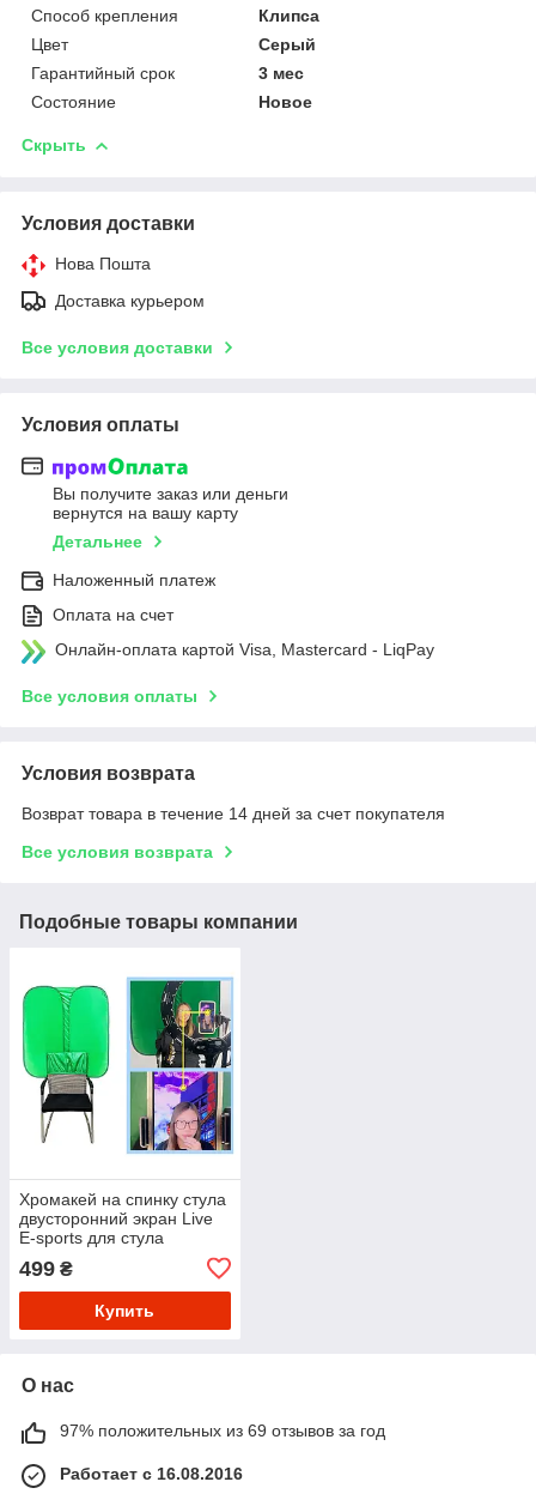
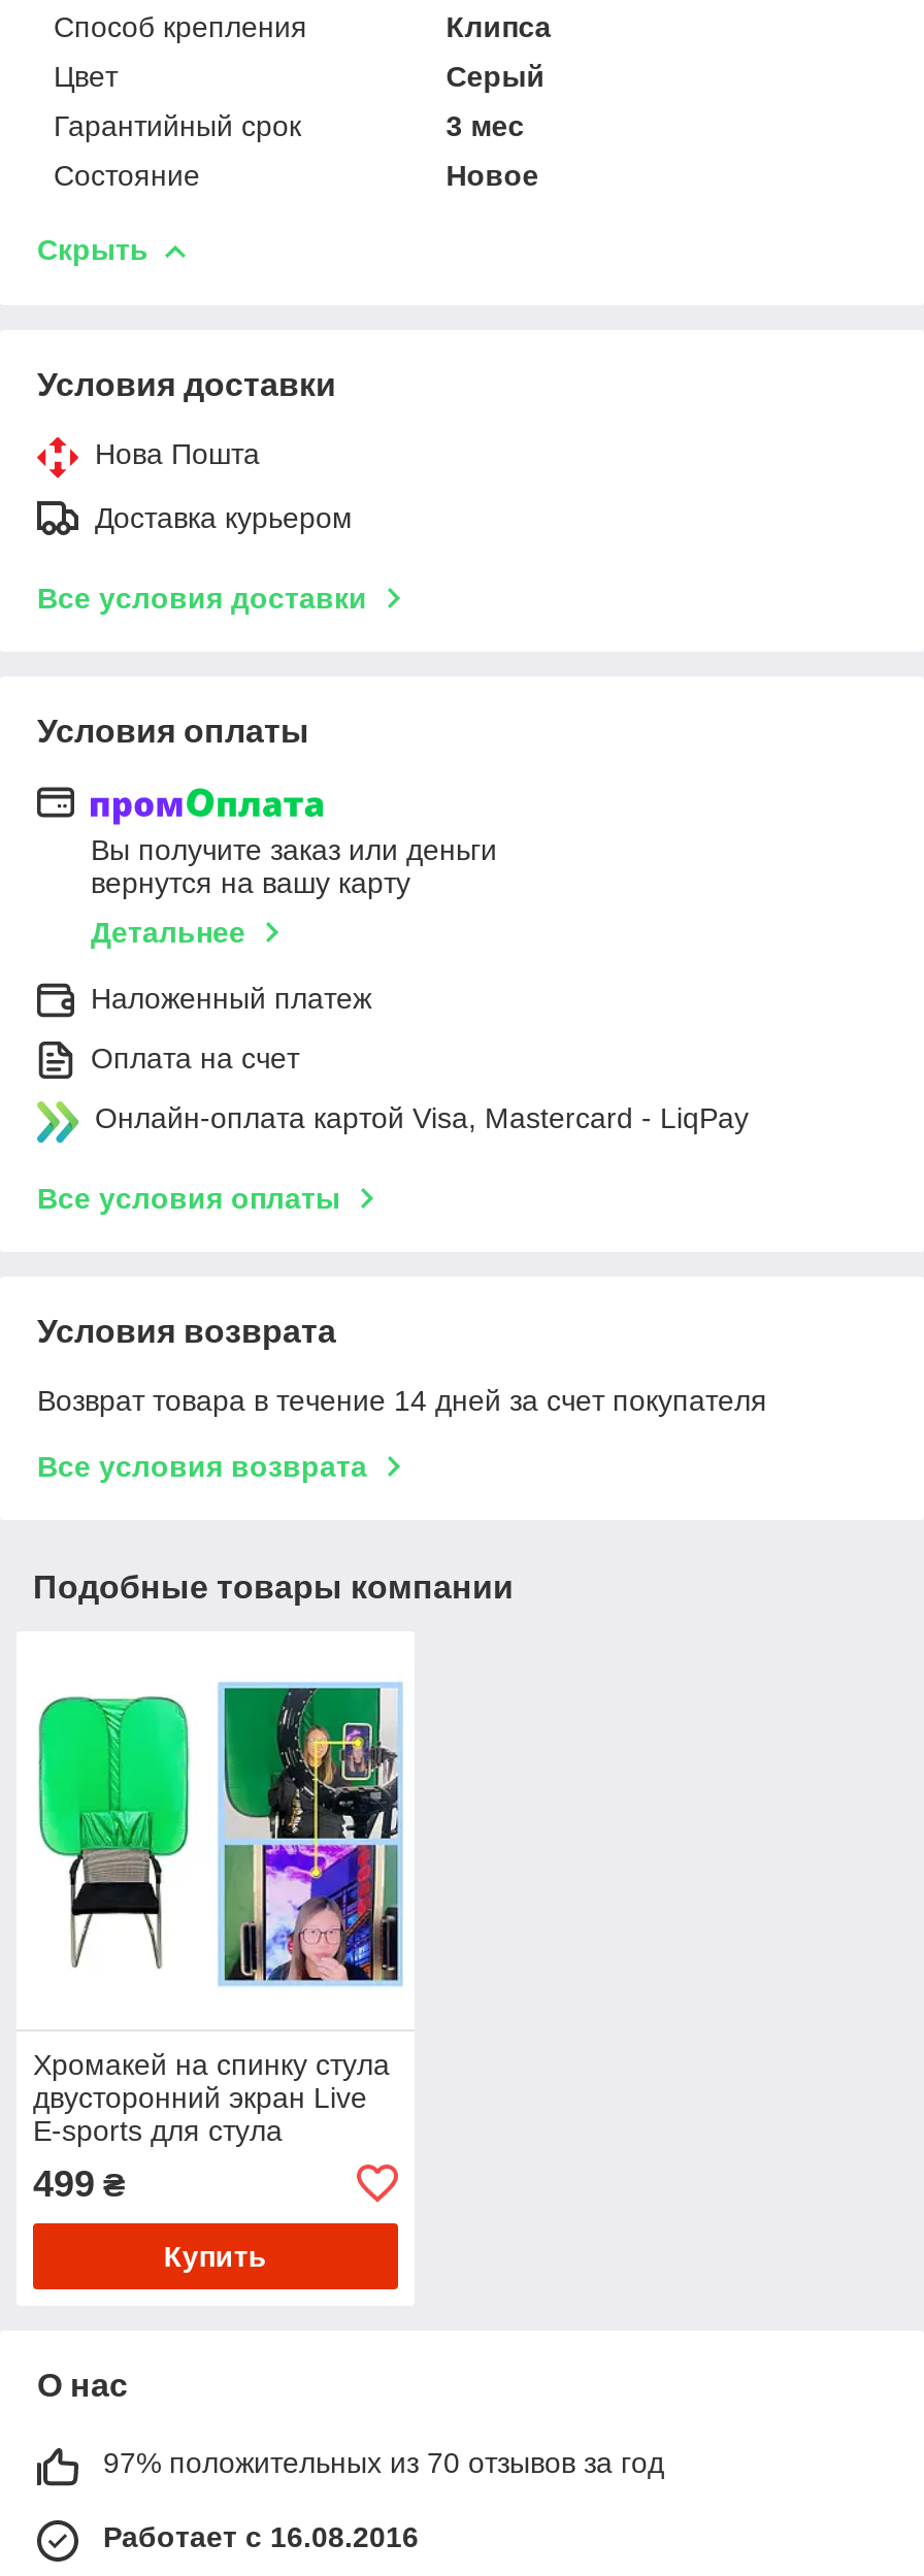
[60,1421,385,1440] 97% положительных из 69 отзывов за год -> [103,2446,664,2479] 97% положительных из 70 отзывов за год

